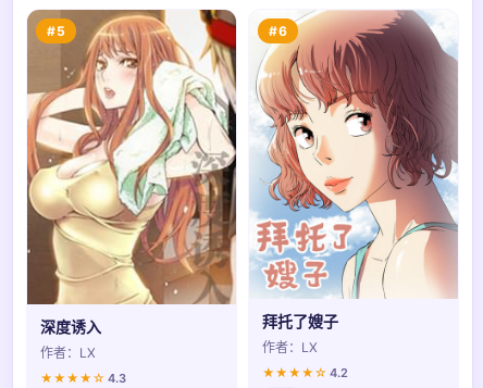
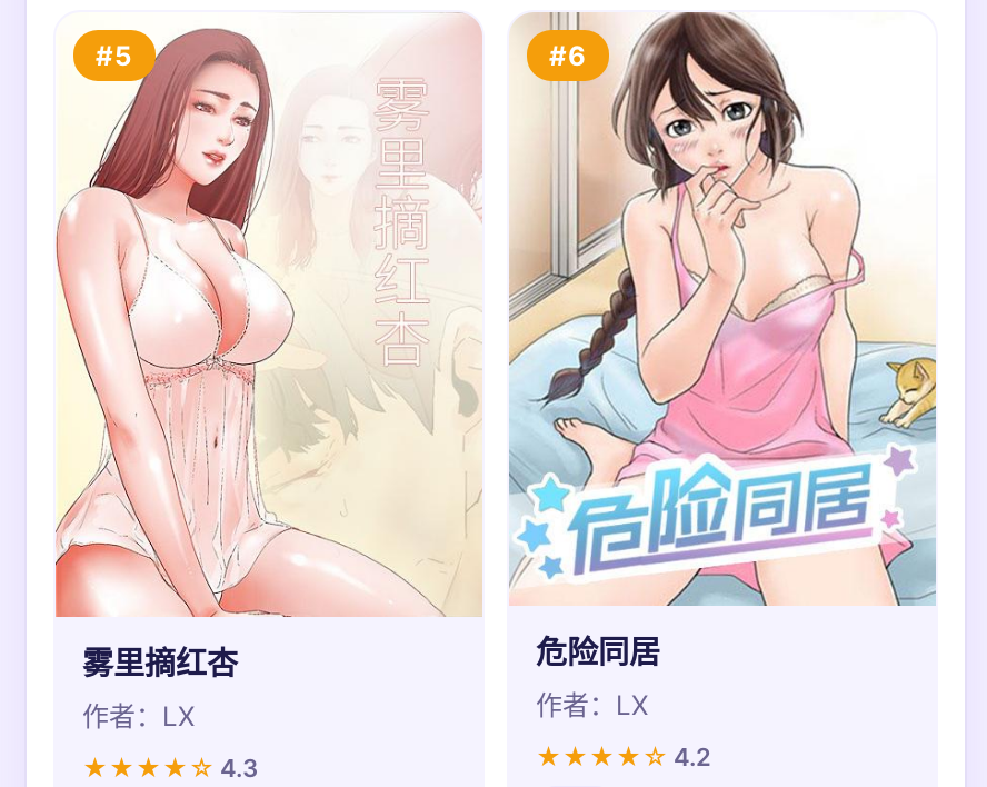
[26,9,237,336] [image] | 深度诱入 -> [53,13,482,680] [image] | 雾里摘红杏
[249,10,459,331] [image] | 拜托了嫂子 -> [507,11,938,670] [image] | 危险同居

